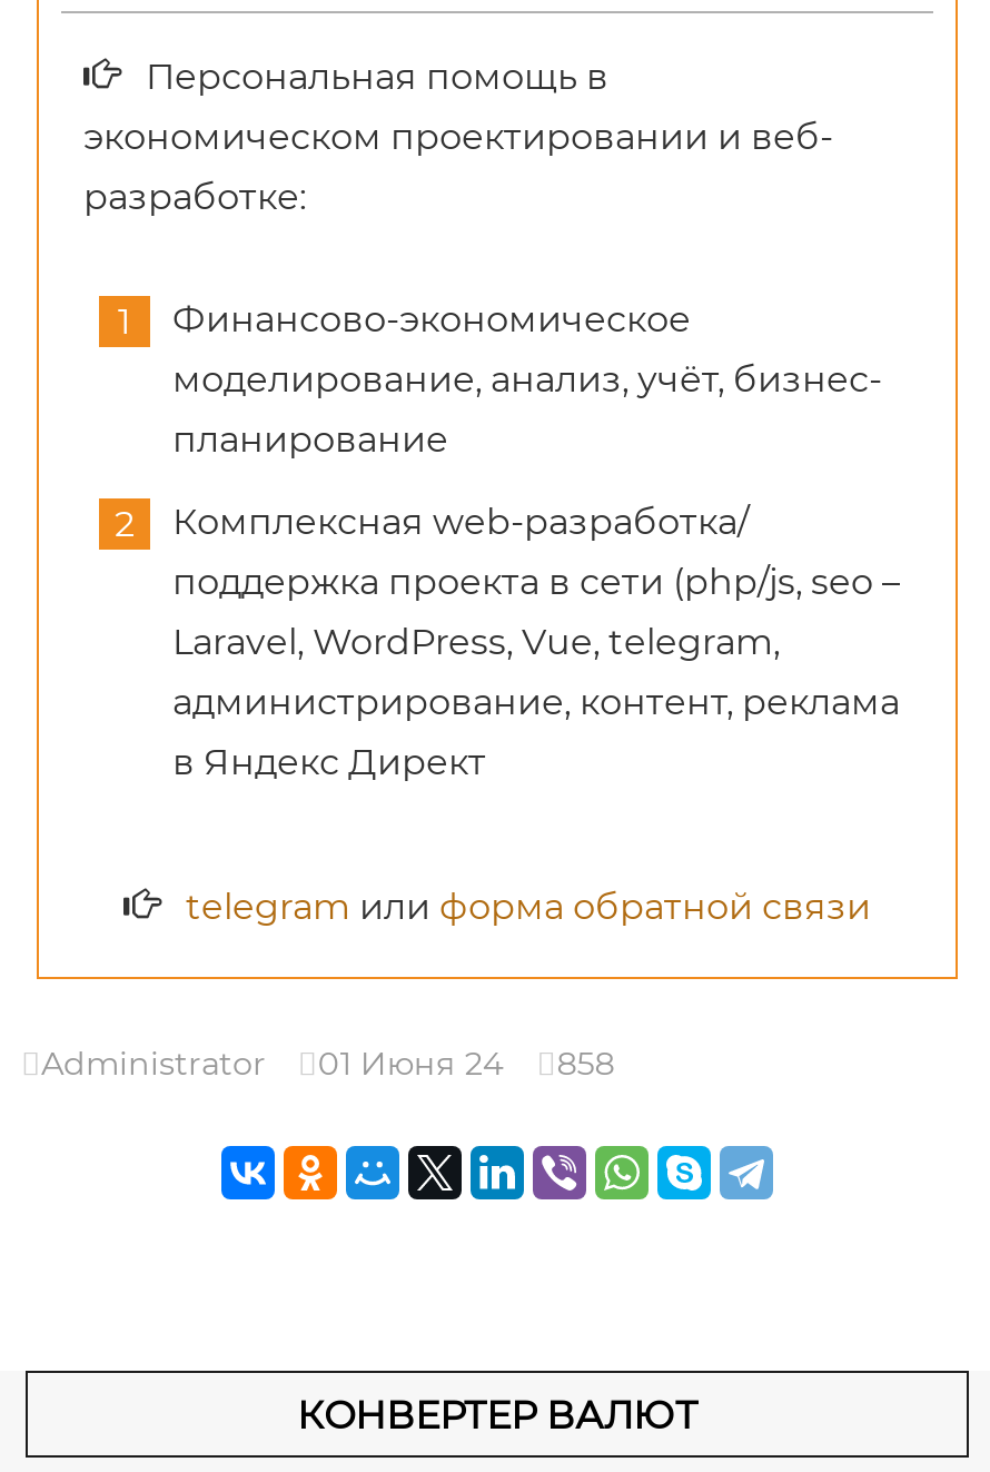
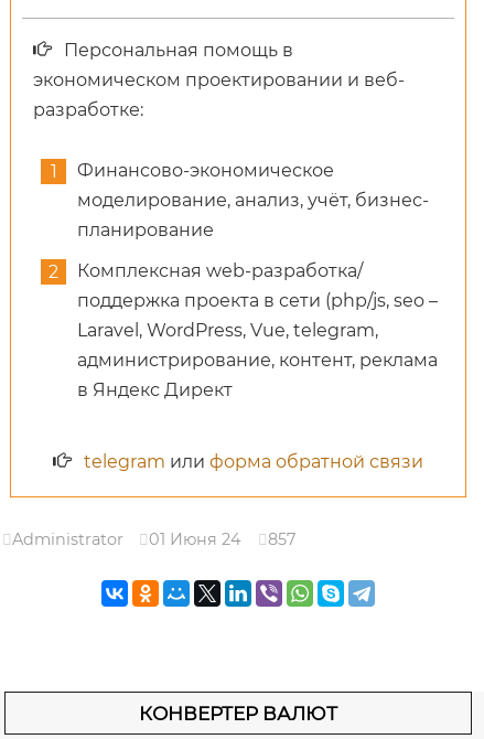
[557,1044,615,1084] 858 -> [268,529,295,549] 857

